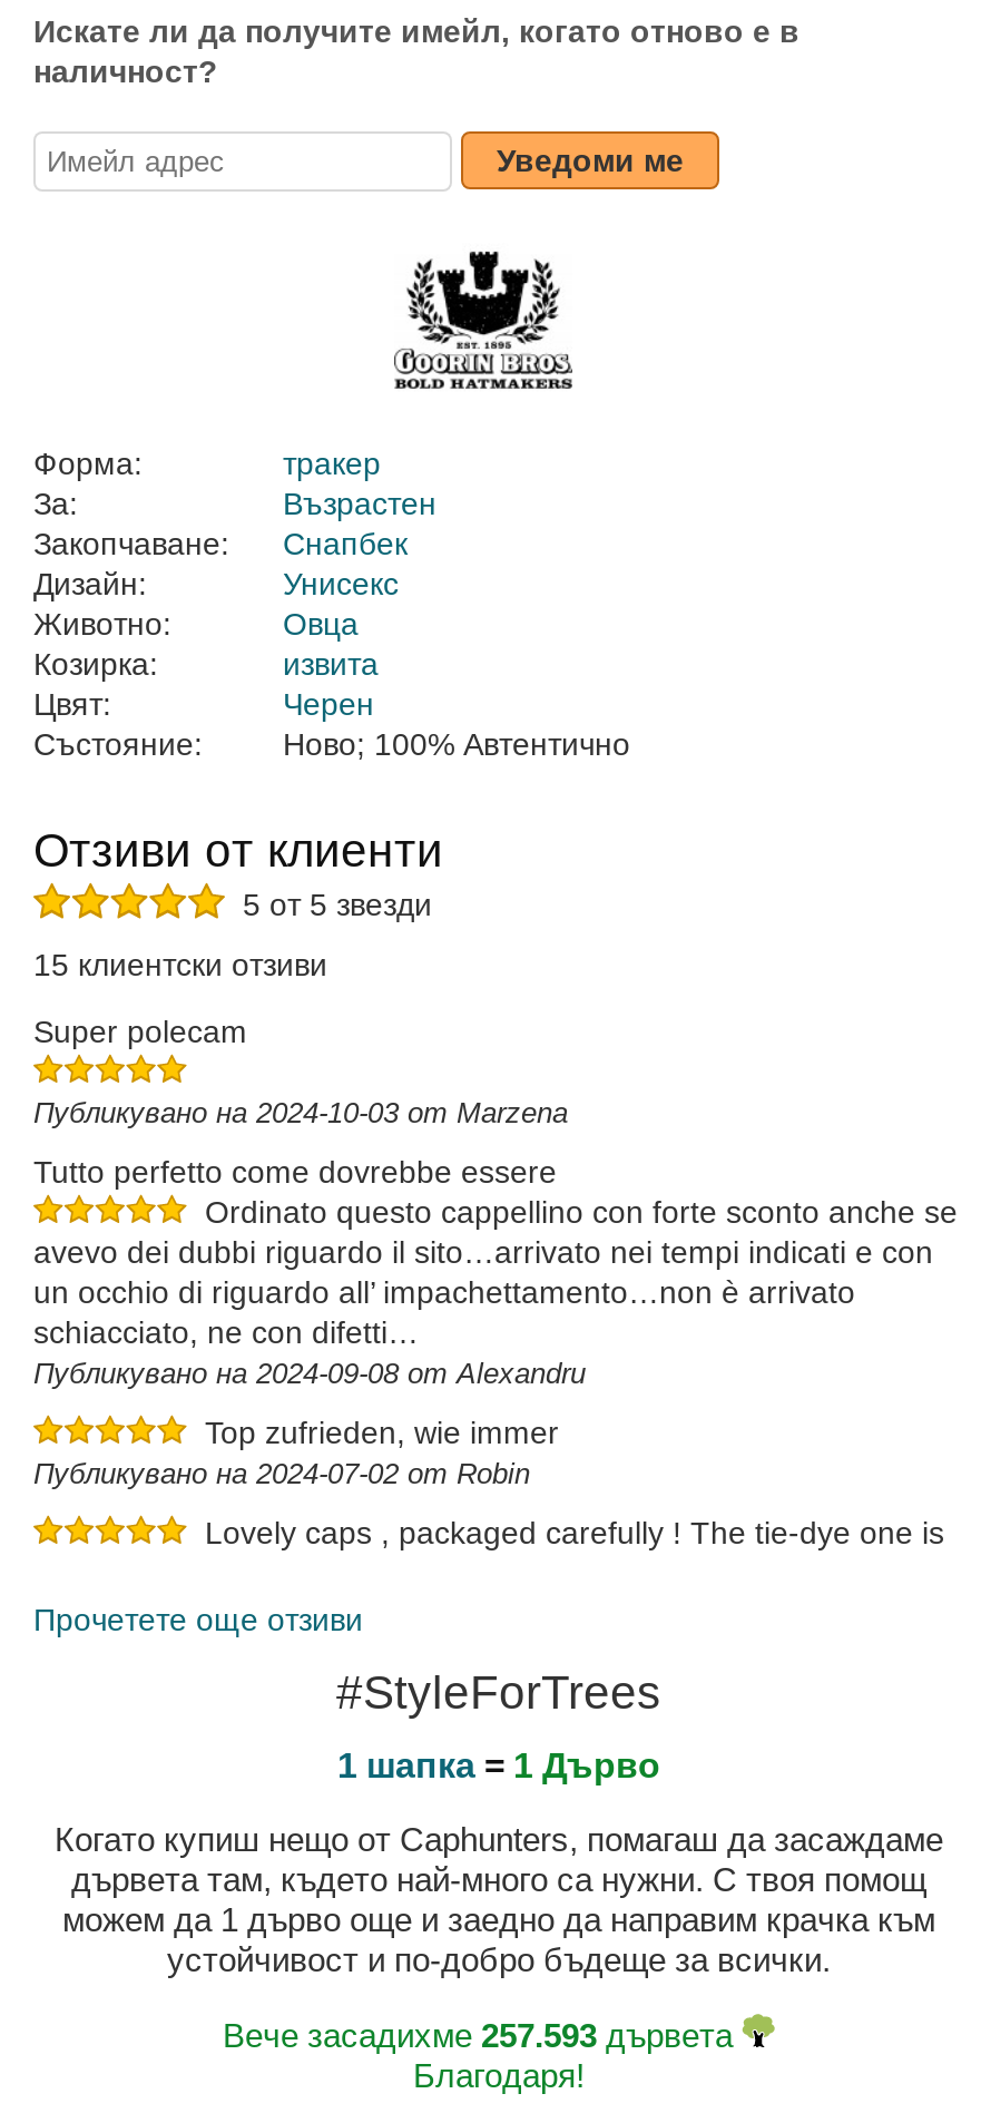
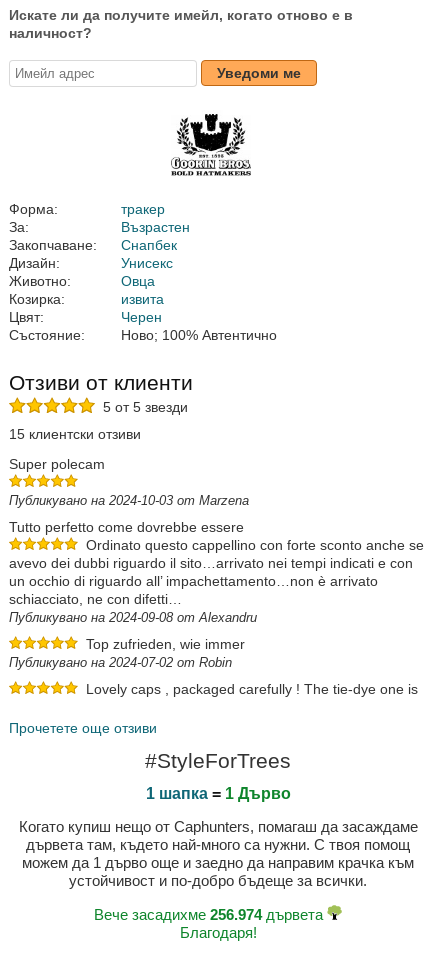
[223,2017,742,2055] Вече засадихме 257.593 дървета -> [94,906,327,923] Вече засадихме 256.974 дървета

